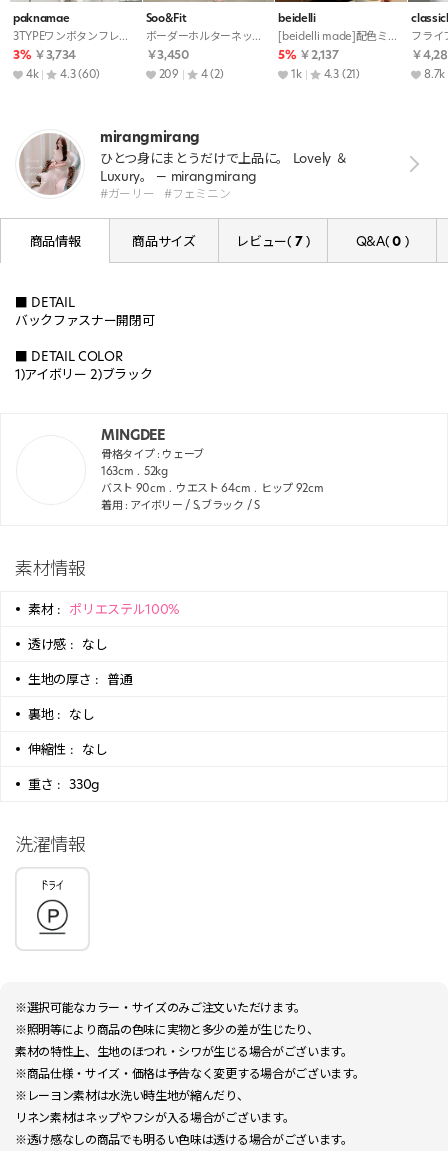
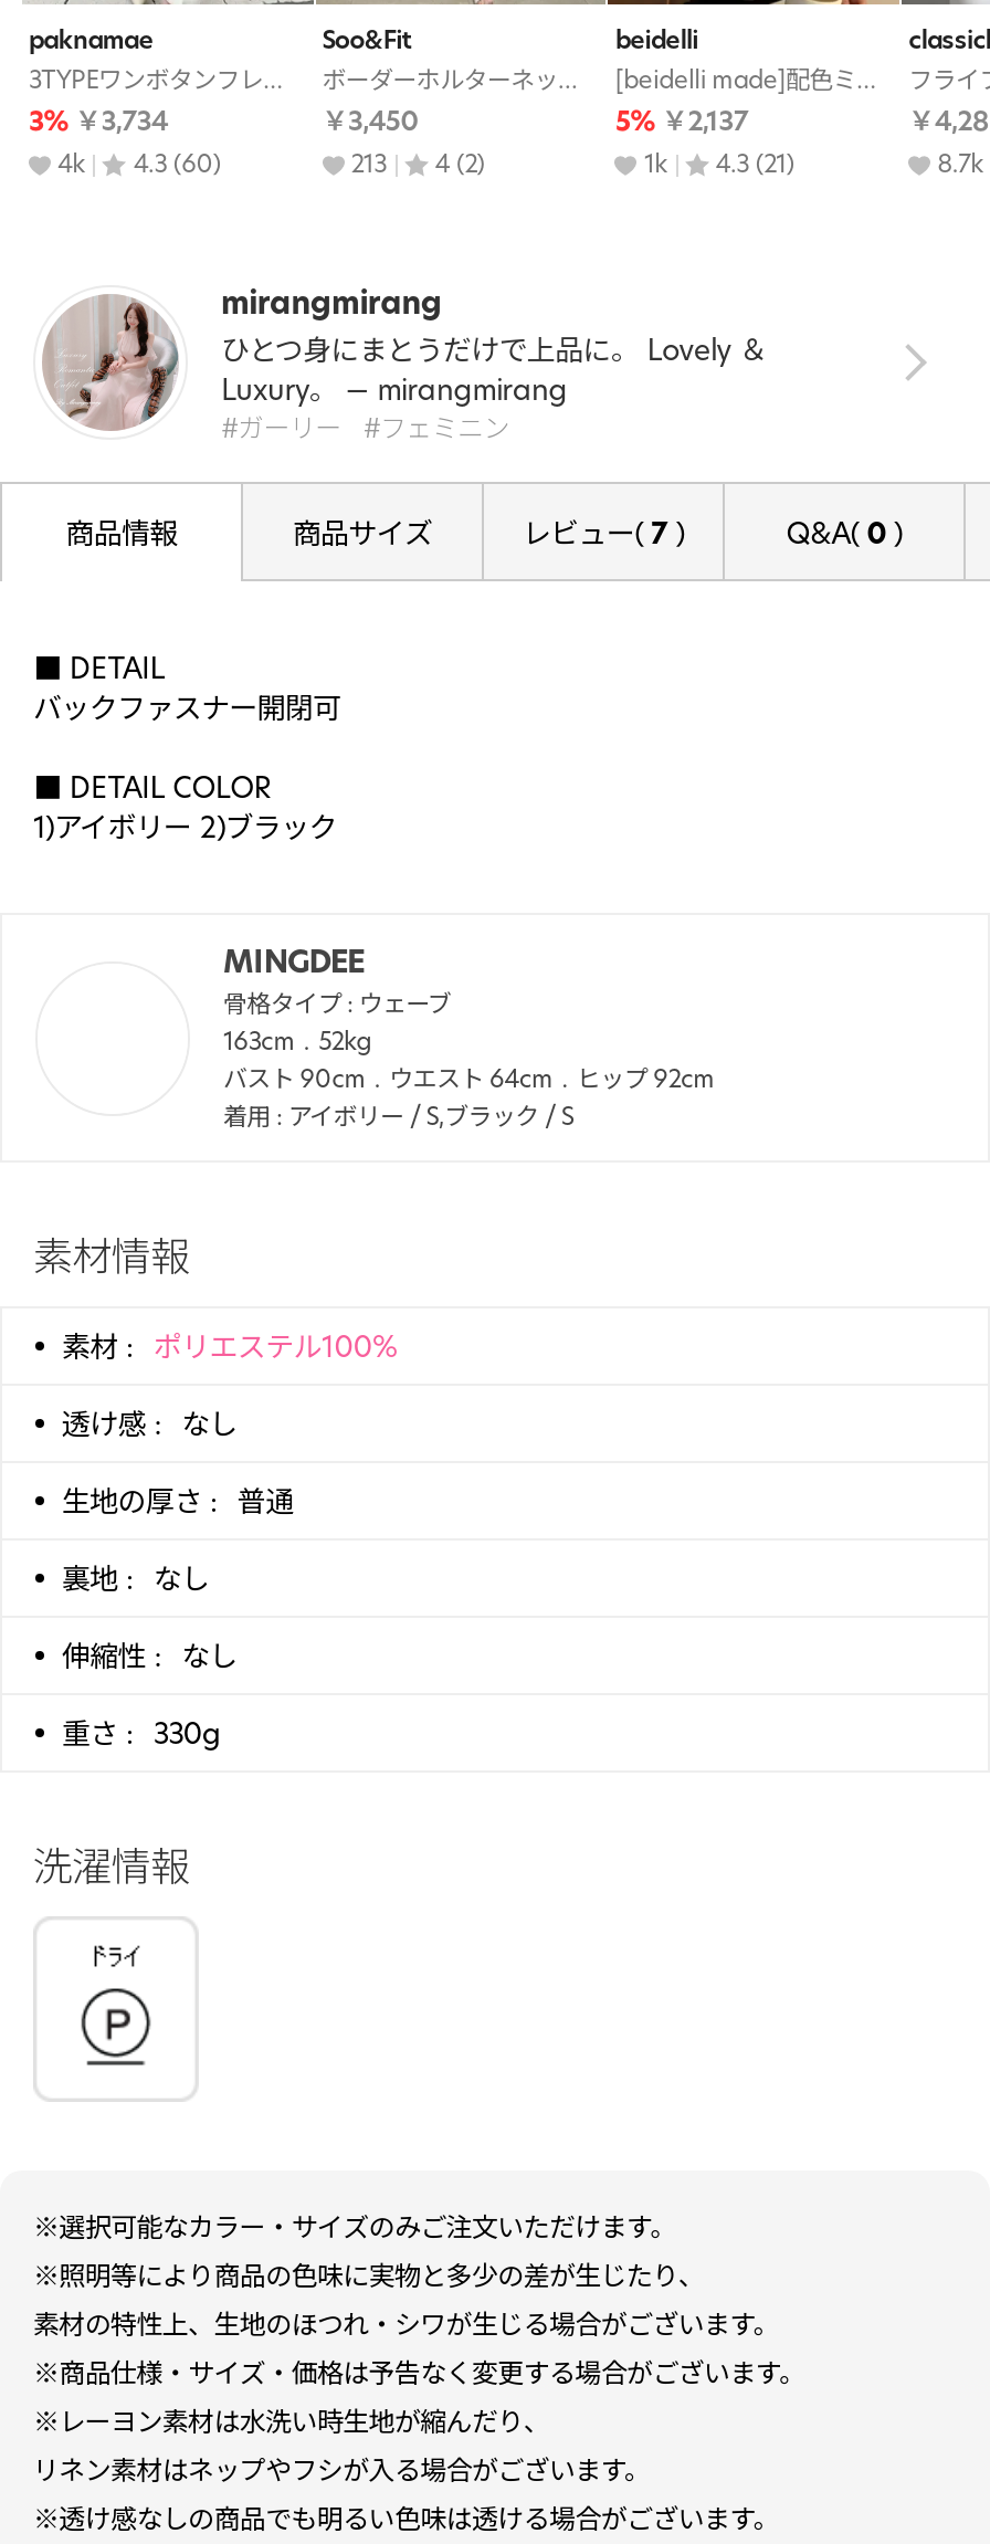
[159,66,223,82] 209 4 (2) -> [351,146,485,182] 213 4 (2)

